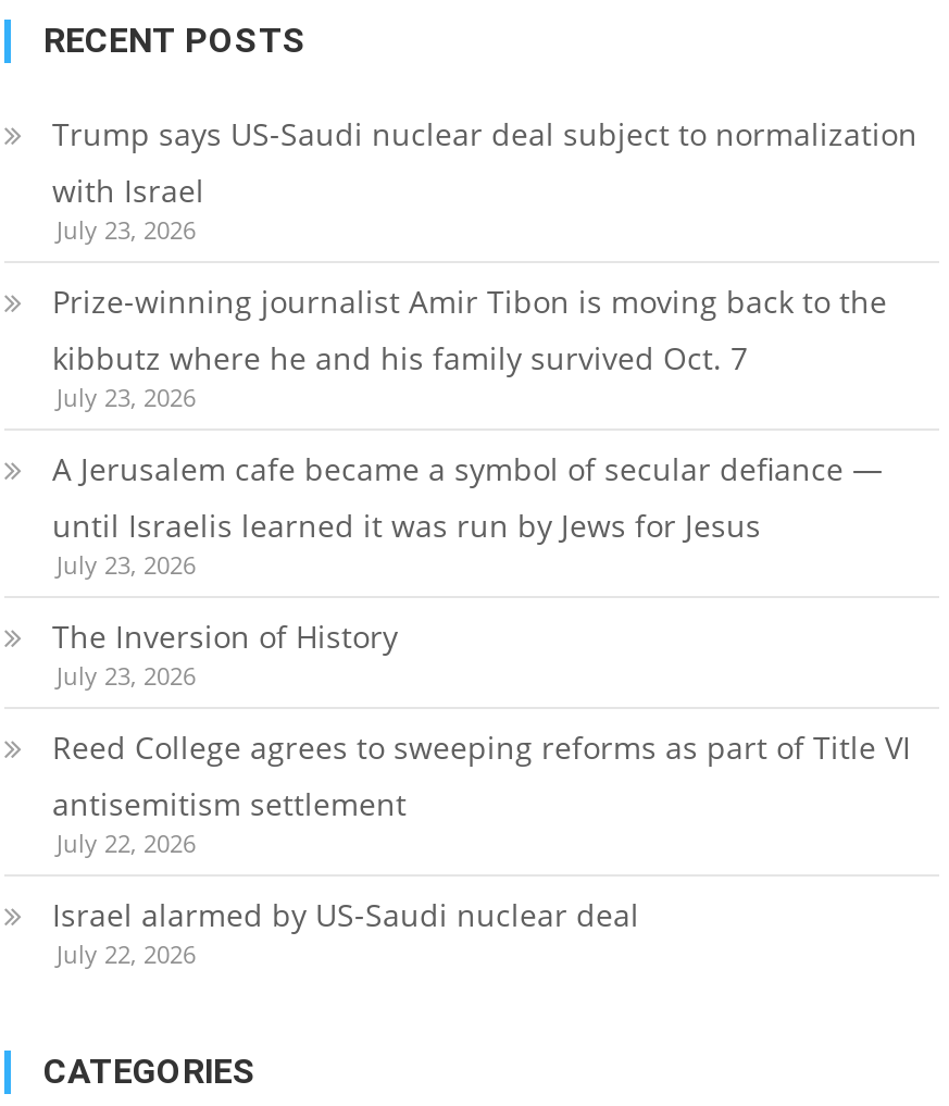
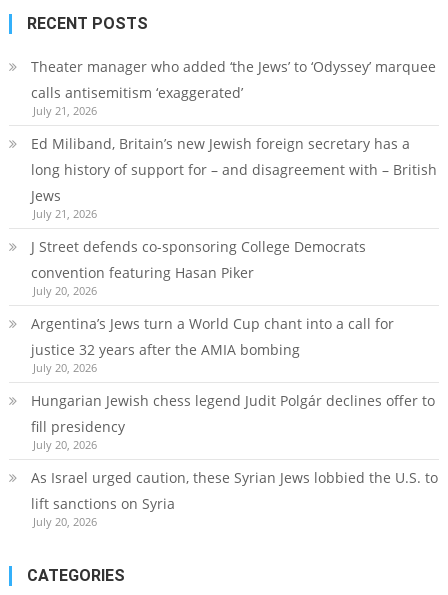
[52,114,917,246] Trump says US-Saudi nuclear deal subject to normalization | with Israel | July 23, 2026 -> [31,57,436,118] Theater manager who added ‘the Jews’ to ‘Odyssey’ marquee | calls antisemitism ‘exaggerated’ | July 21, 2026
[52,281,887,414] Prize-winning journalist Amir Tibon is moving back to the | kibbutz where he and his family survived Oct. 7 | July 23, 2026 -> [31,134,437,221] Ed Miliband, Britain’s new Jewish foreign secretary has a | long history of support for – and disagreement with – British | Jews | July 21, 2026
[52,448,883,581] A Jerusalem cafe became a symbol of secular defiance — | until Israelis learned it was run by Jews for Jesus | July 23, 2026 -> [31,237,366,298] J Street defends co-sponsoring College Democrats | convention featuring Hasan Piker | July 20, 2026
[52,616,398,692] The Inversion of History | July 23, 2026 -> [31,314,394,375] Argentina’s Jews turn a World Cup chant into a call for | justice 32 years after the AMIA bombing | July 20, 2026
[52,727,911,860] Reed College agrees to sweeping reforms as part of Title VI | antisemitism settlement | July 22, 2026 -> [31,391,435,452] Hungarian Jewish chess legend Judit Polgár declines offer to | fill presidency | July 20, 2026
[52,894,639,970] Israel alarmed by US-Saudi nuclear deal | July 22, 2026 -> [31,468,438,529] As Israel urged caution, these Syrian Jews lobbied the U.S. to | lift sanctions on Syria | July 20, 2026

